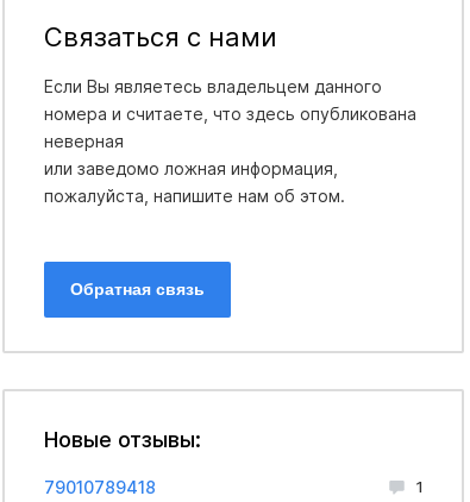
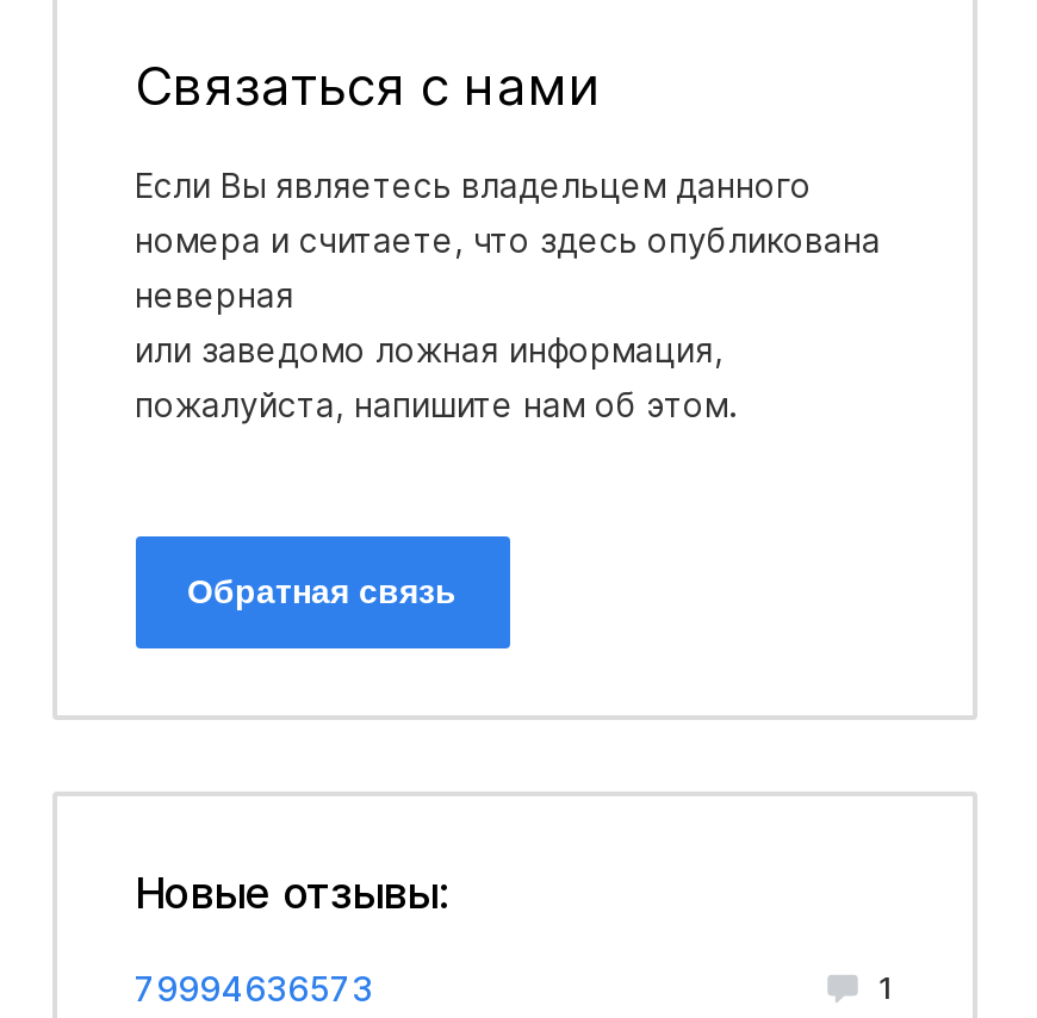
[43,476,155,497] 79010789418 -> [135,967,373,1007] 79994636573

